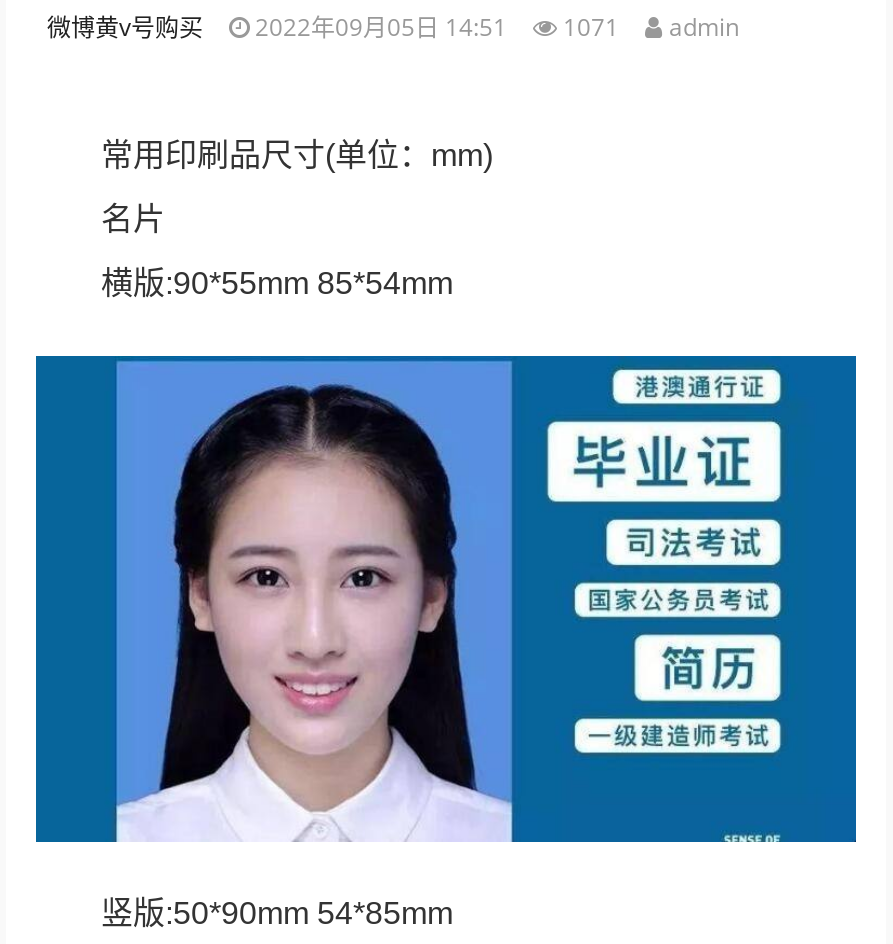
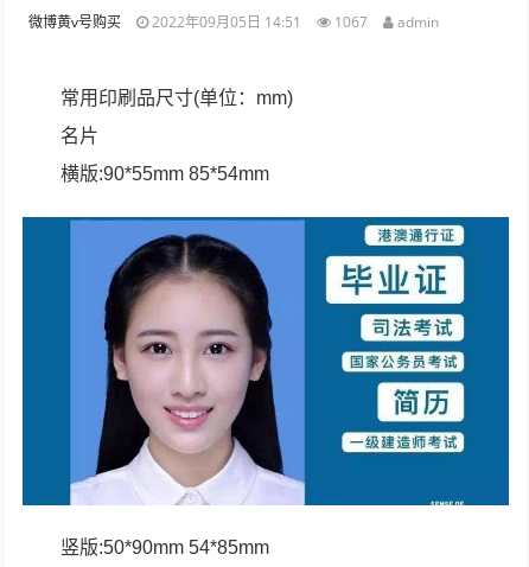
[47,10,739,44] 微博黄v号购买 2022年09月05日 14:51 1071 admin -> [29,12,439,32] 微博黄v号购买 2022年09月05日 14:51 1067 admin

